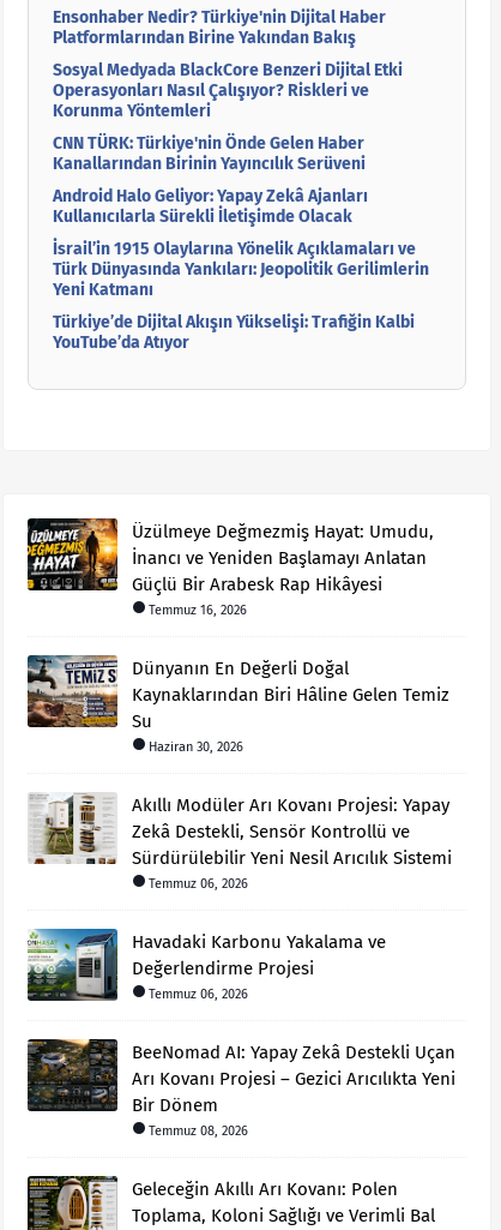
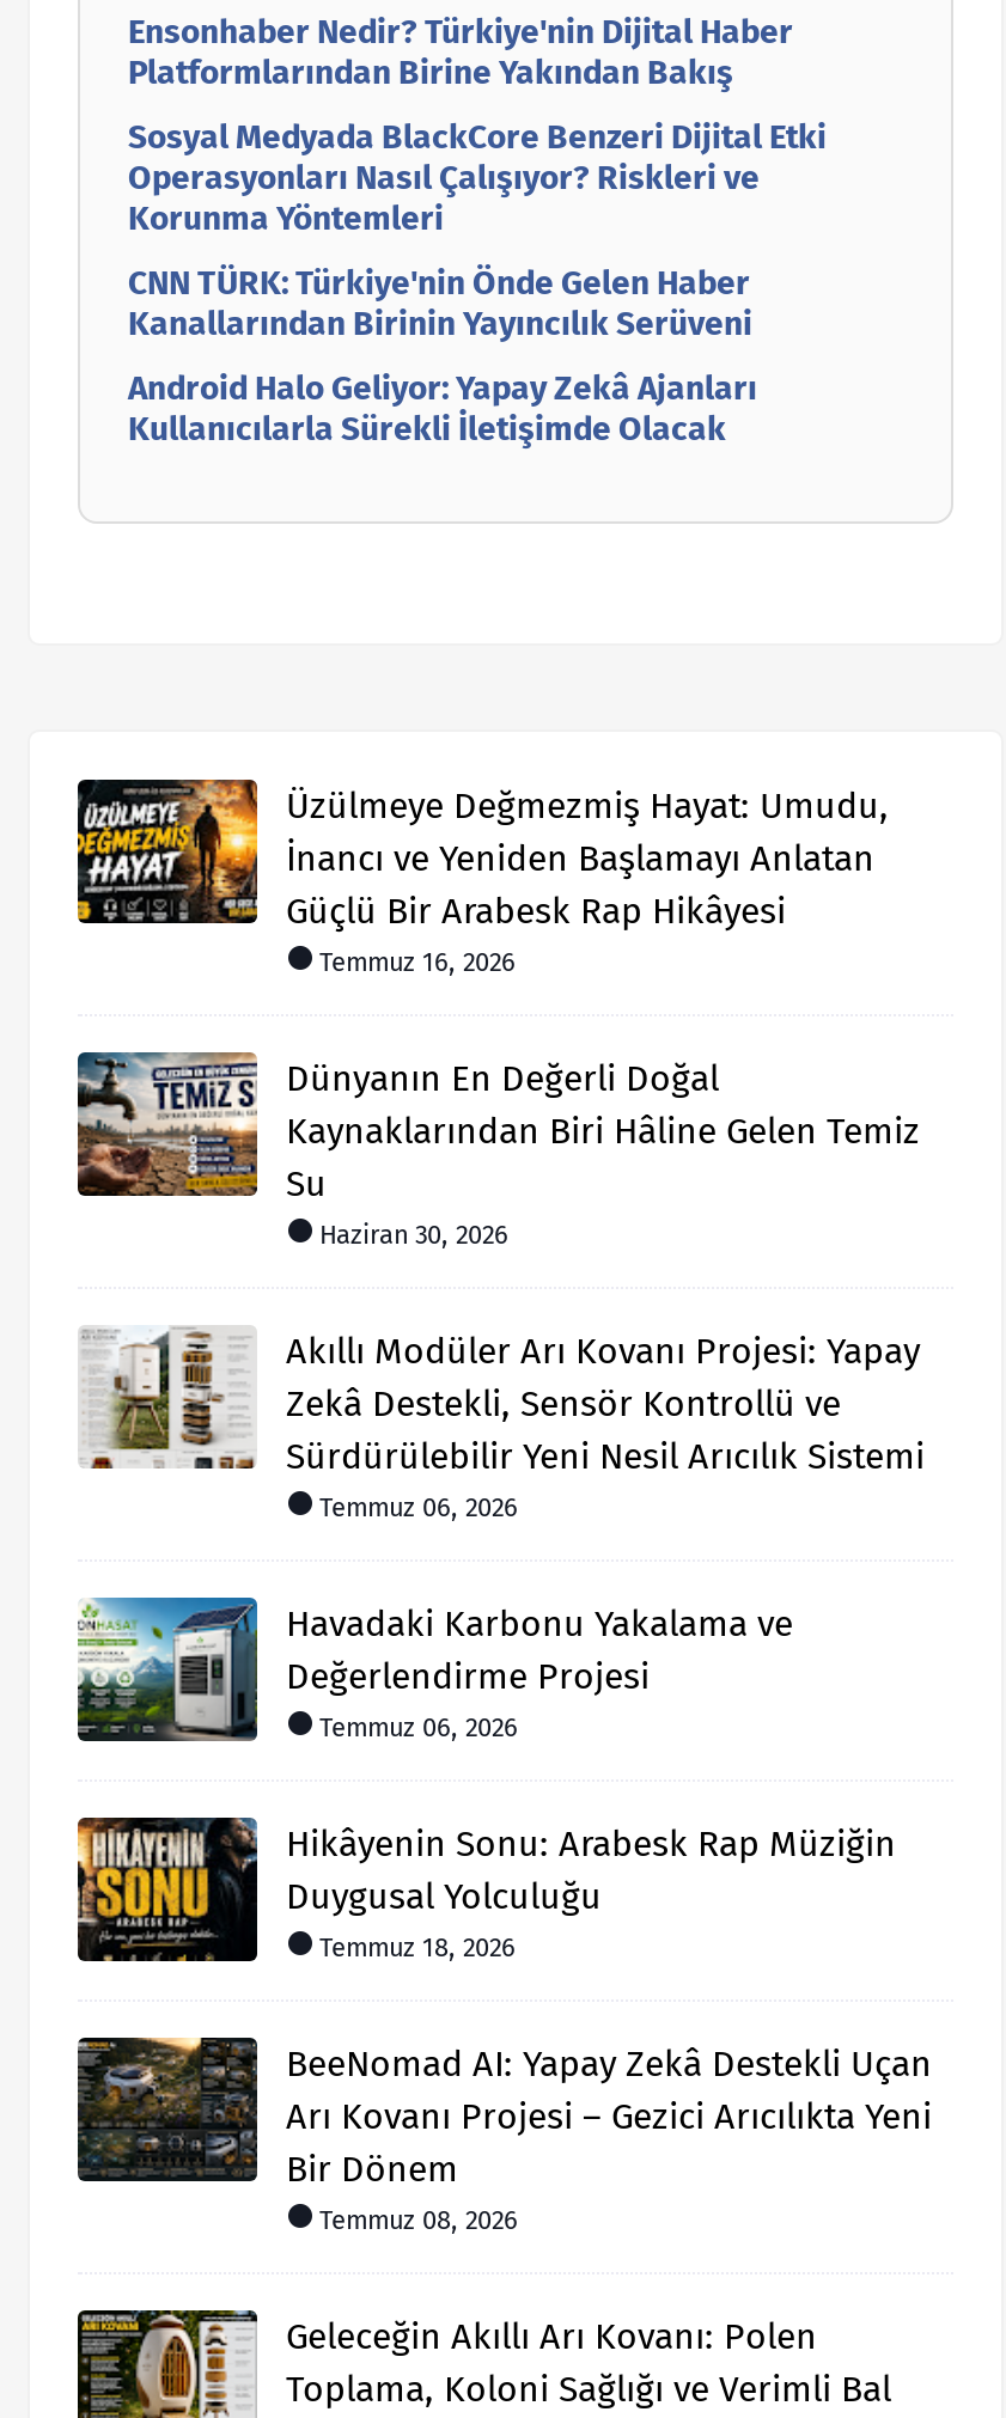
[53,239,429,353] İsrail’in 1915 Olaylarına Yönelik Açıklamaları ve | Türk Dünyasında Yankıları: Jeopolitik Gerilimlerin | Yeni Katmanı | Türkiye’de Dijital Akışın Yükselişi: Trafiğin Kalbi | YouTube’da Atıyor -> none
moved [25,516,452,1002] -> [73,775,925,1744]: [image] | Üzülmeye Değmezmiş Hayat: Umudu, | İnancı ve Yeniden Başlamayı Anlatan | ... | Değerlendirme Projesi | Temmuz 06, 2026
none -> [75,1815,896,1964] [image] | Hikâyenin Sonu: Arabesk Rap Müziğin | Duygusal Yolculuğu | Temmuz 18, 2026

